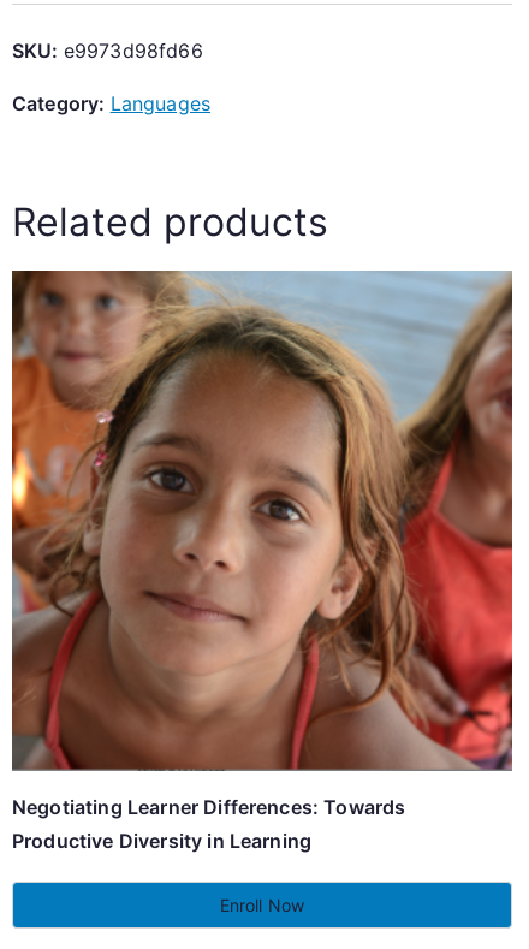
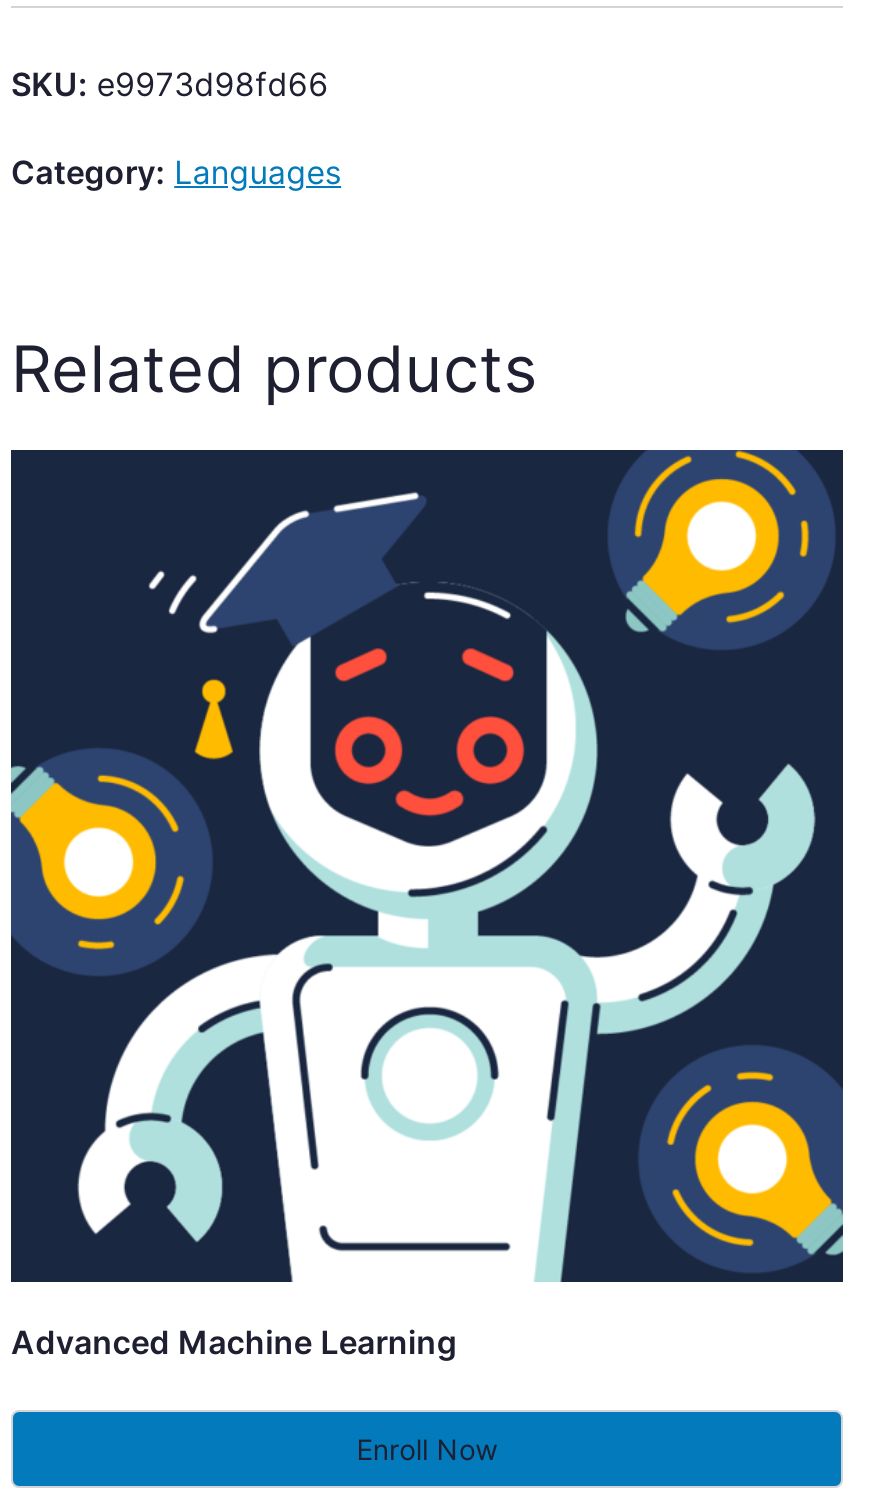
[11,269,513,853] [image] | Negotiating Learner Differences: Towards | Productive Diversity in Learning -> [9,448,845,1362] [image] | Advanced Machine Learning

